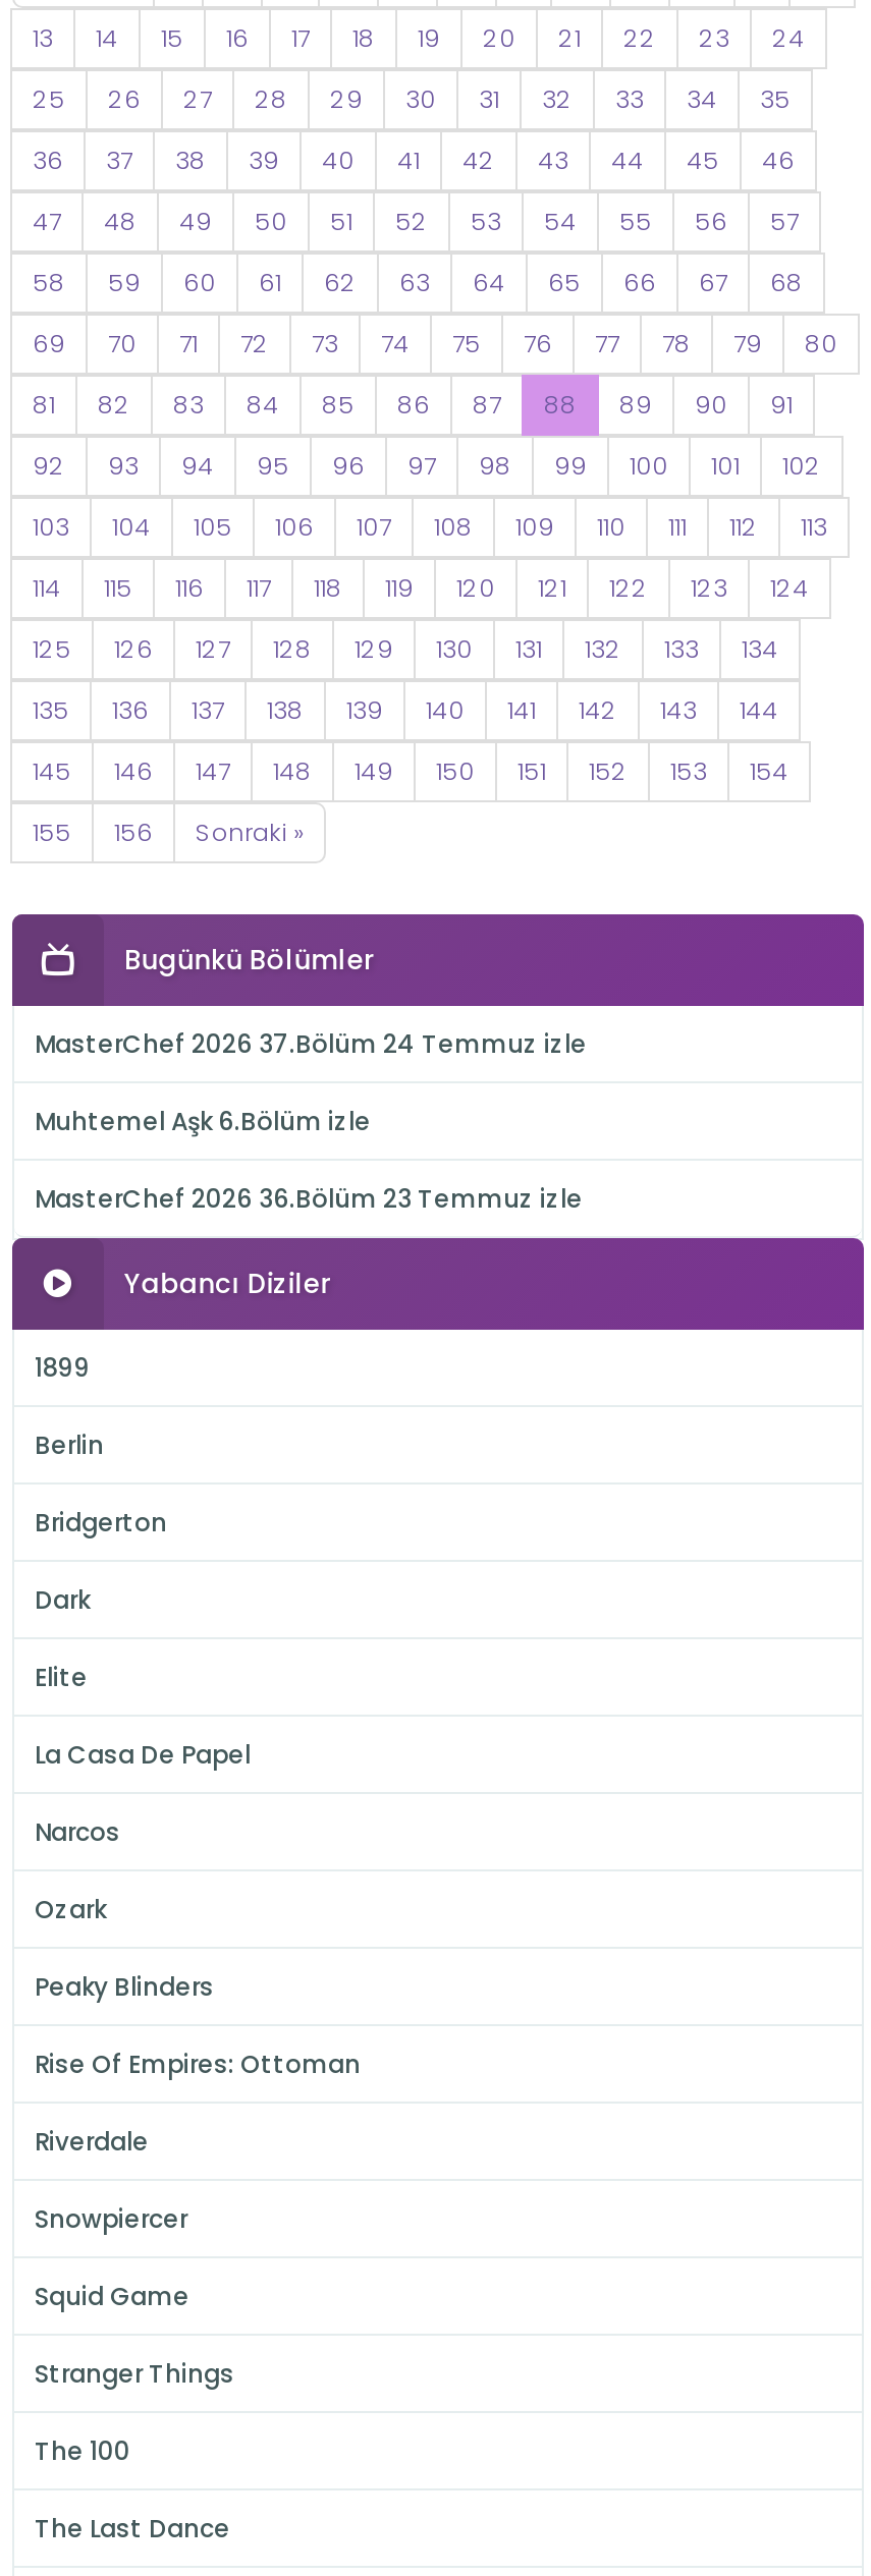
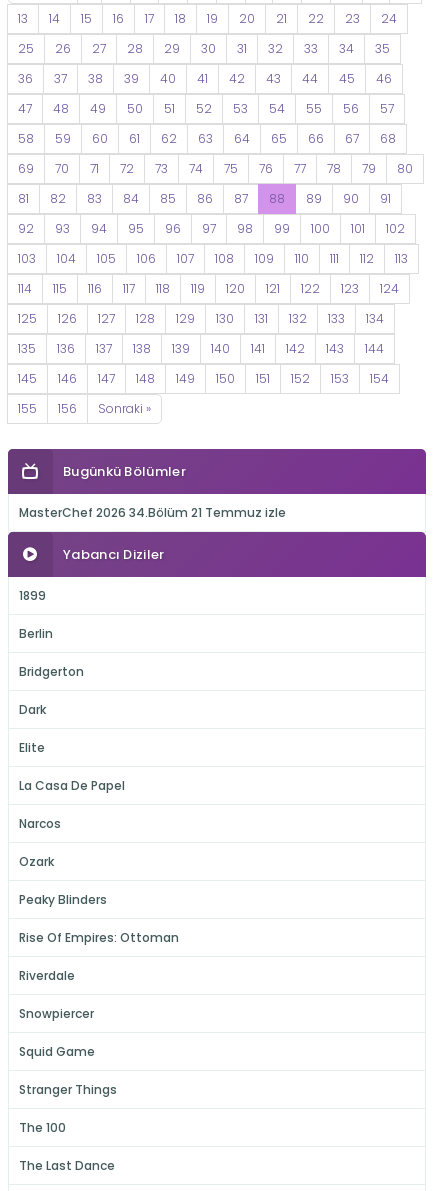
[35,1026,587,1216] MasterChef 2026 37.Bölüm 24 Temmuz izle | Muhtemel Aşk 6.Bölüm izle | MasterChef 2026 36.Bölüm 23 Temmuz izle -> [19,504,286,521] MasterChef 2026 34.Bölüm 21 Temmuz izle

